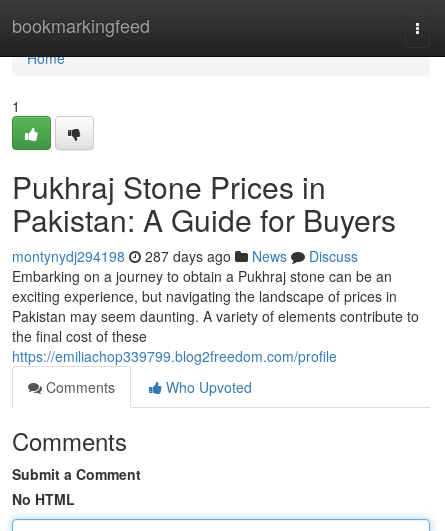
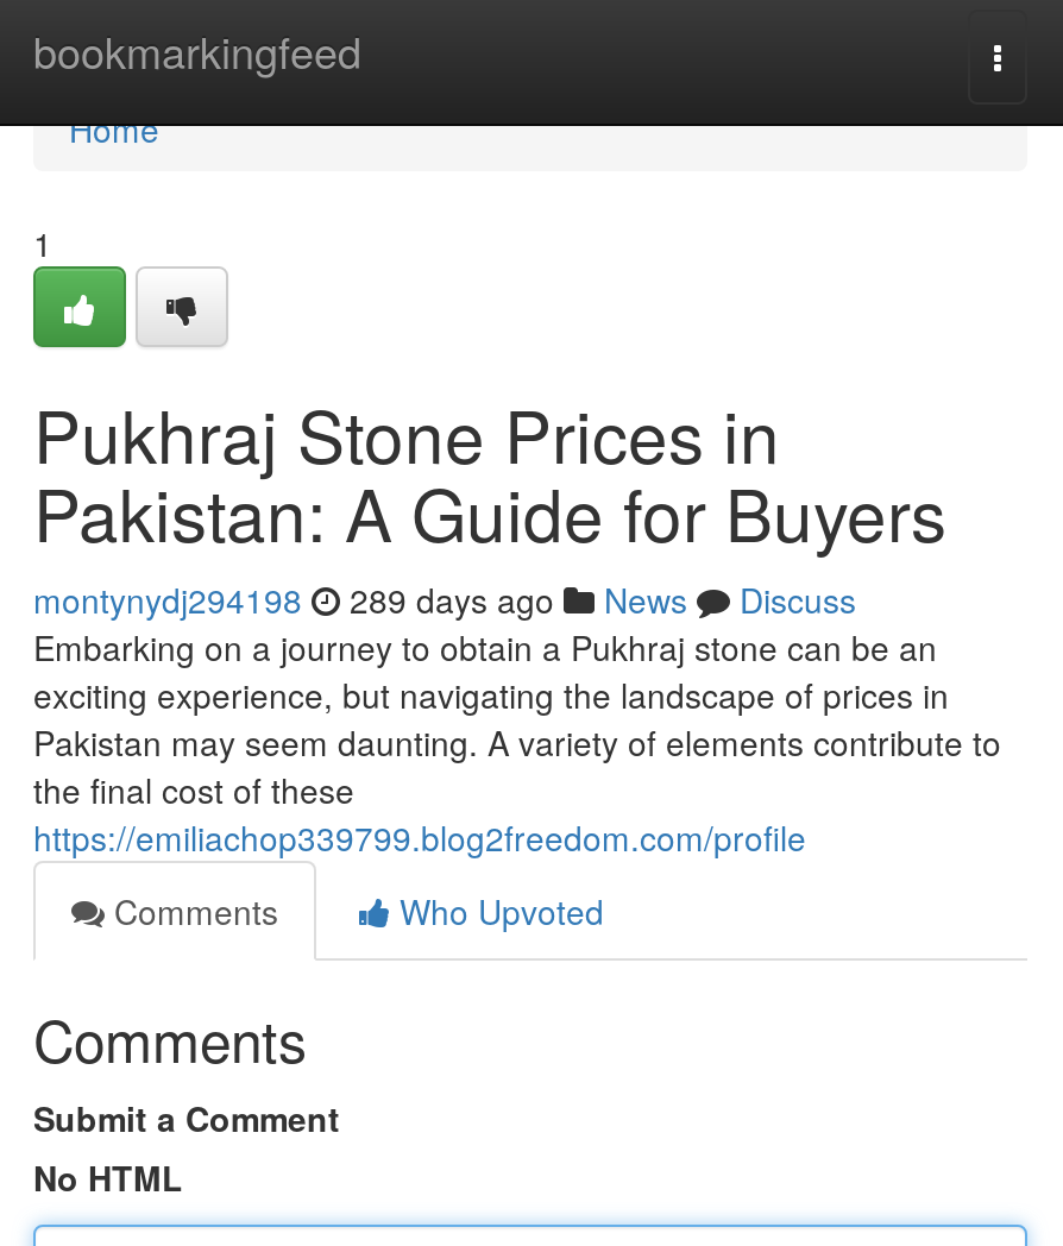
[12,246,358,266] montynydj294198 287 days ago News Discuss -> [33,575,856,623] montynydj294198 289 days ago News Discuss

